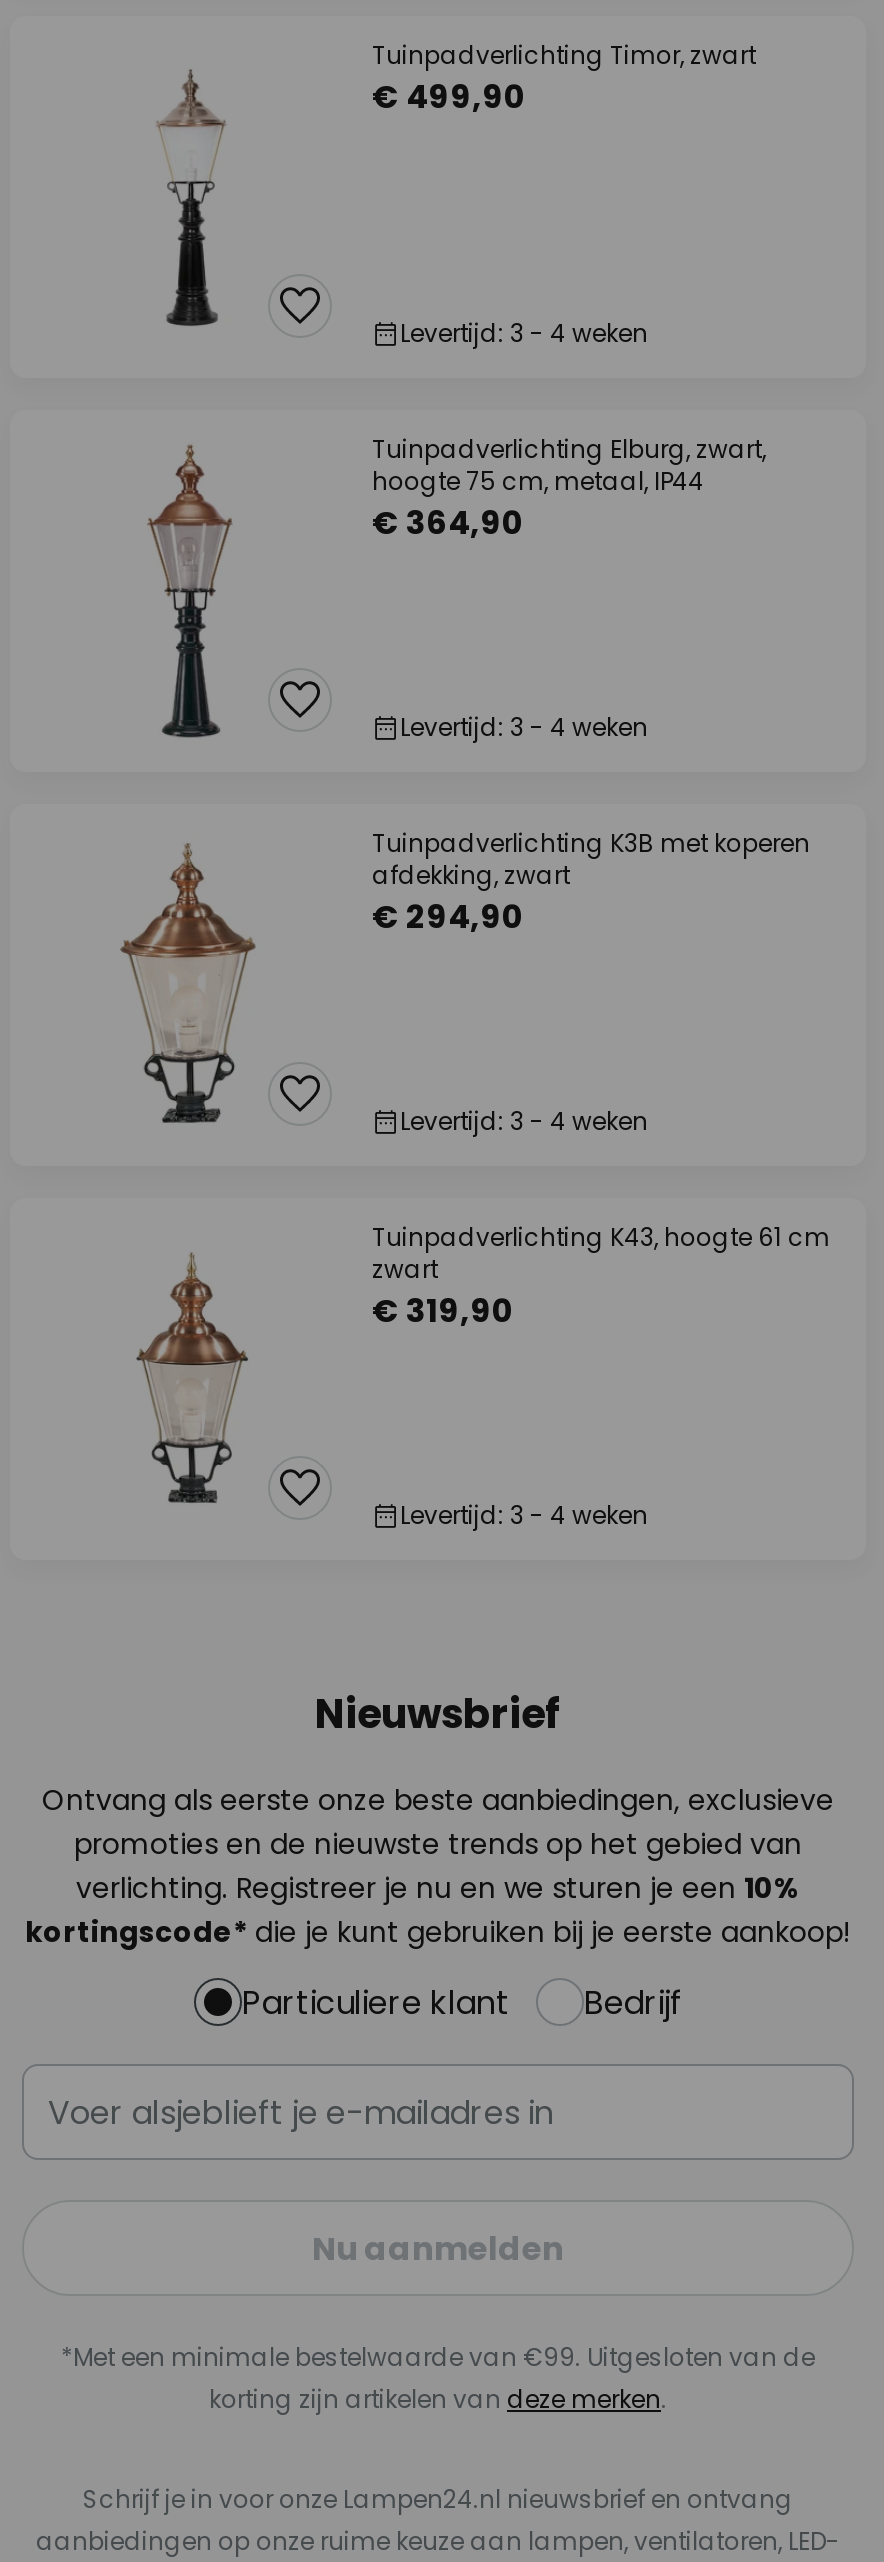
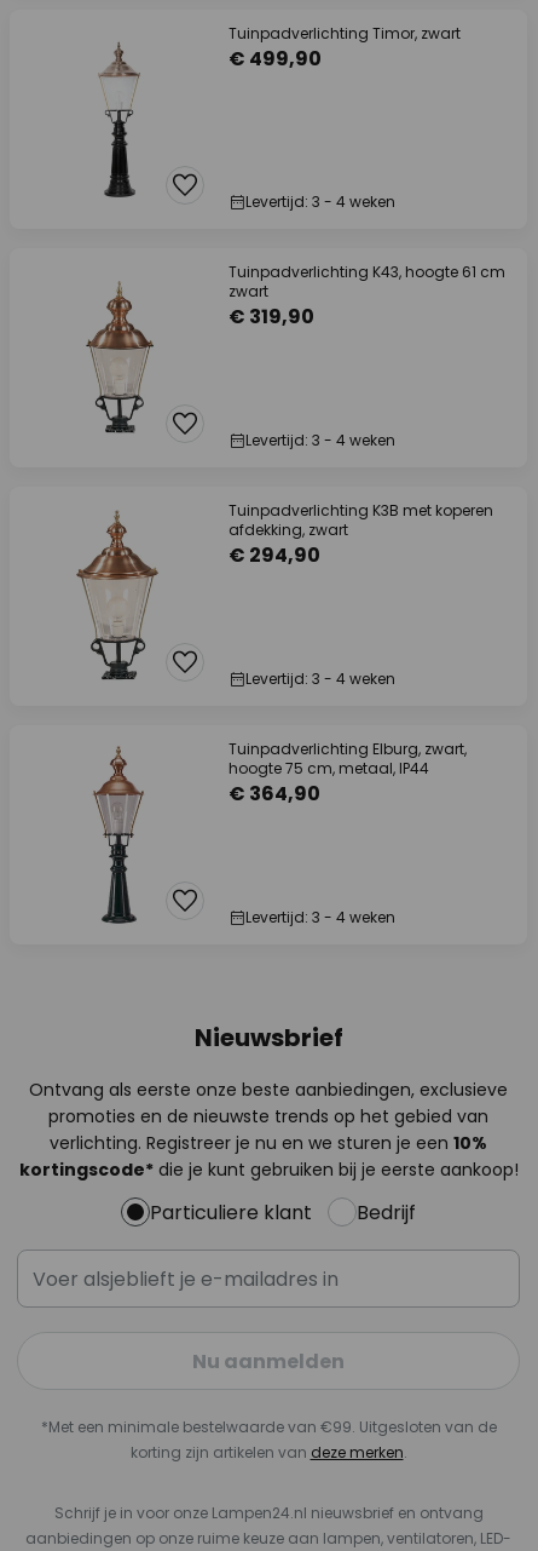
moved [138,444,248,740] -> [87,746,154,925]: [image]
moved [372,432,766,546] -> [228,739,467,808]: Tuinpadverlichting Elburg, zwart, | hoogte 75 cm, metaal, IP44 | € 364,90
moved [372,1220,830,1334] -> [228,262,505,331]: Tuinpadverlichting K43, hoogte 61 cm | zwart | € 319,90
moved [134,1234,250,1526] -> [85,270,155,447]: [image]

